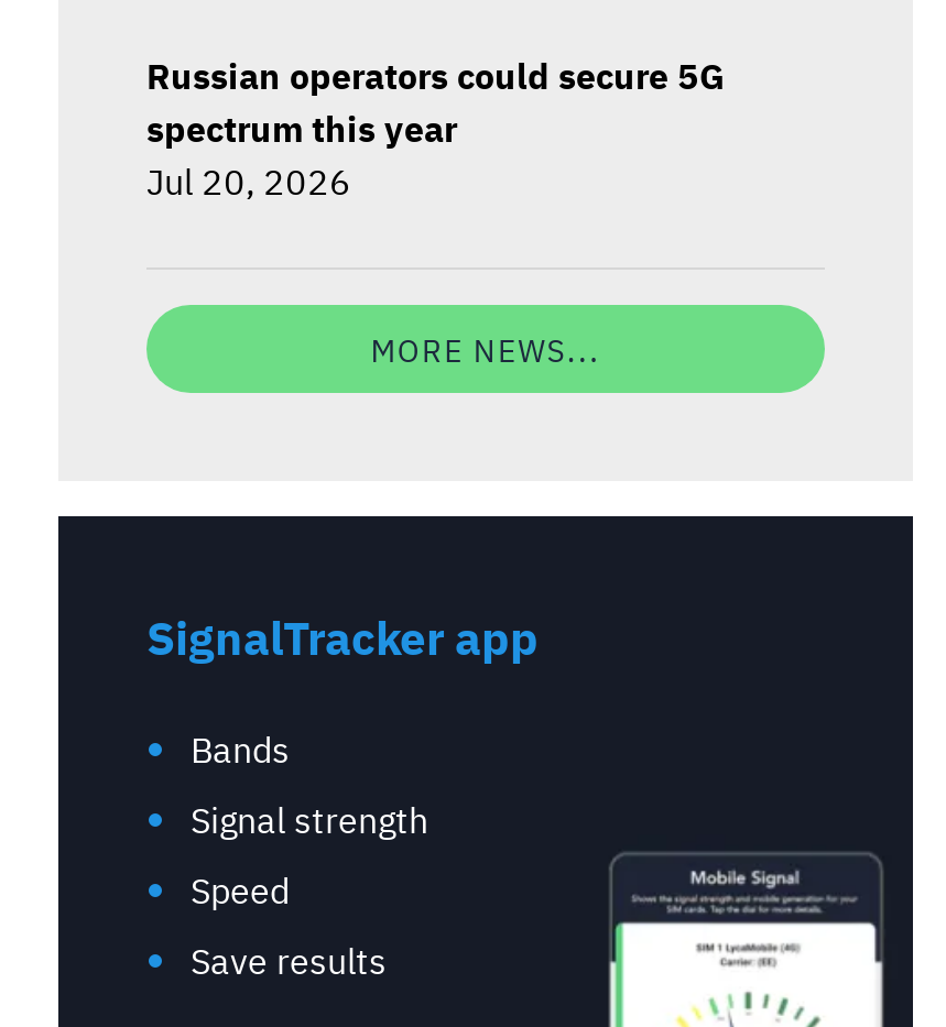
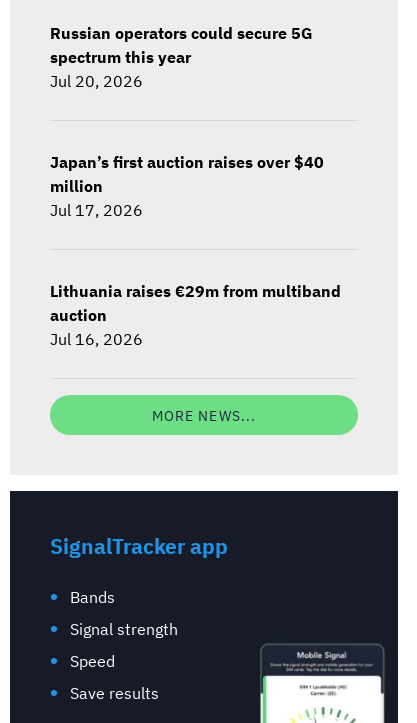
none -> [50,150,324,220] Japan’s first auction raises over $40 | million | Jul 17, 2026
none -> [50,279,341,349] Lithuania raises €29m from multiband | auction | Jul 16, 2026

